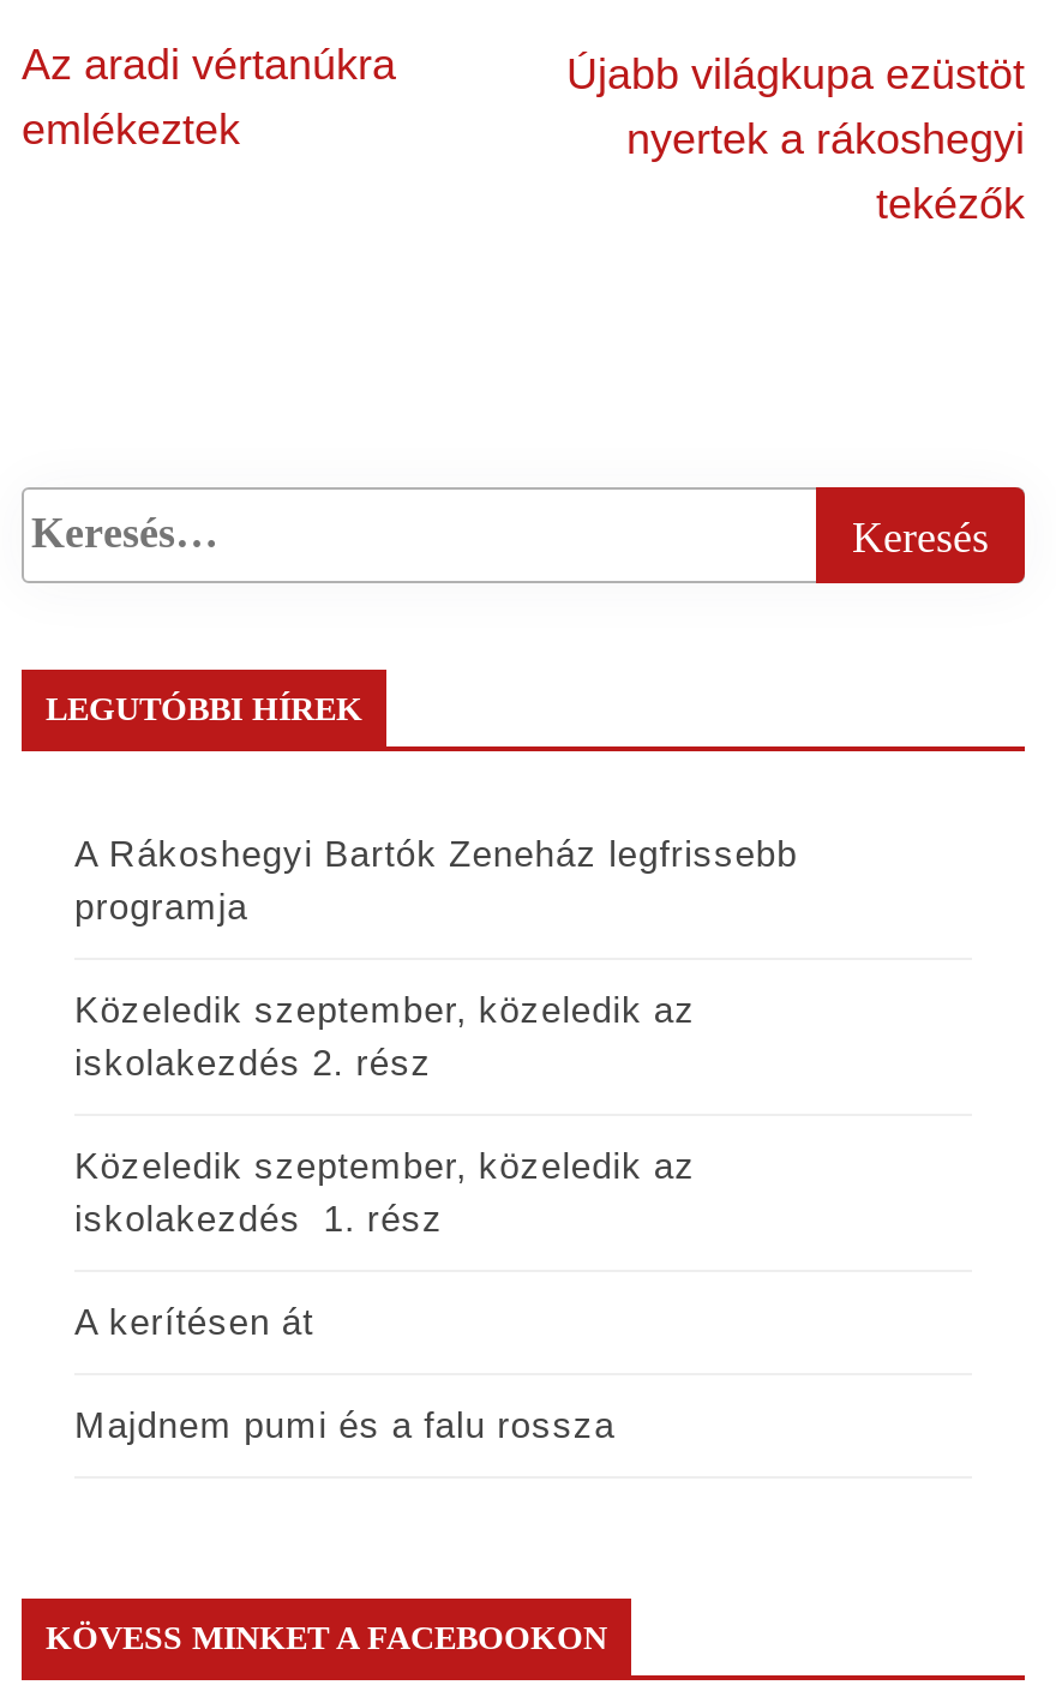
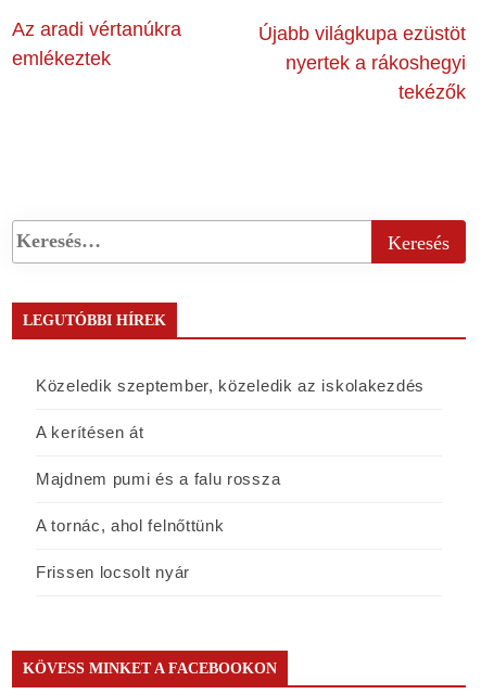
[74,832,798,1238] A Rákoshegyi Bartók Zeneház legfrissebb | programja | Közeledik szeptember, közeledik az | iskolakezdés 2. rész | Közeledik szeptember, közeledik az | iskolakezdés 1. rész -> [36,376,435,394] Közeledik szeptember, közeledik az iskolakezdés
moved [74,1300,615,1444] -> [36,423,280,488]: A kerítésen át | Majdnem pumi és a falu rossza
none -> [36,516,224,581] A tornác, ahol felnőttünk | Frissen locsolt nyár

